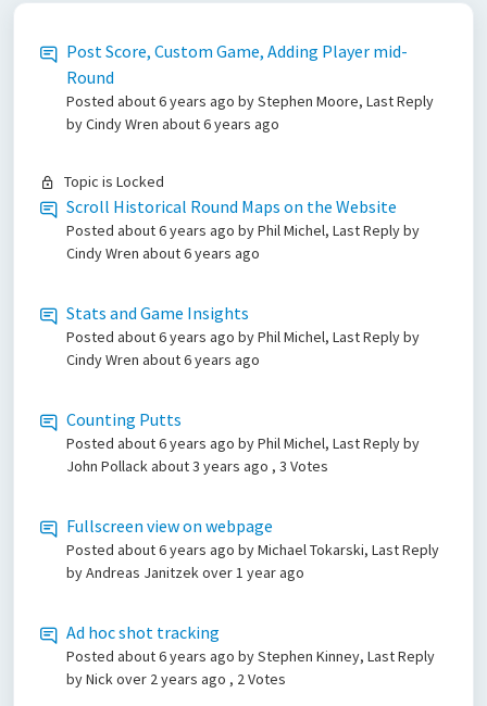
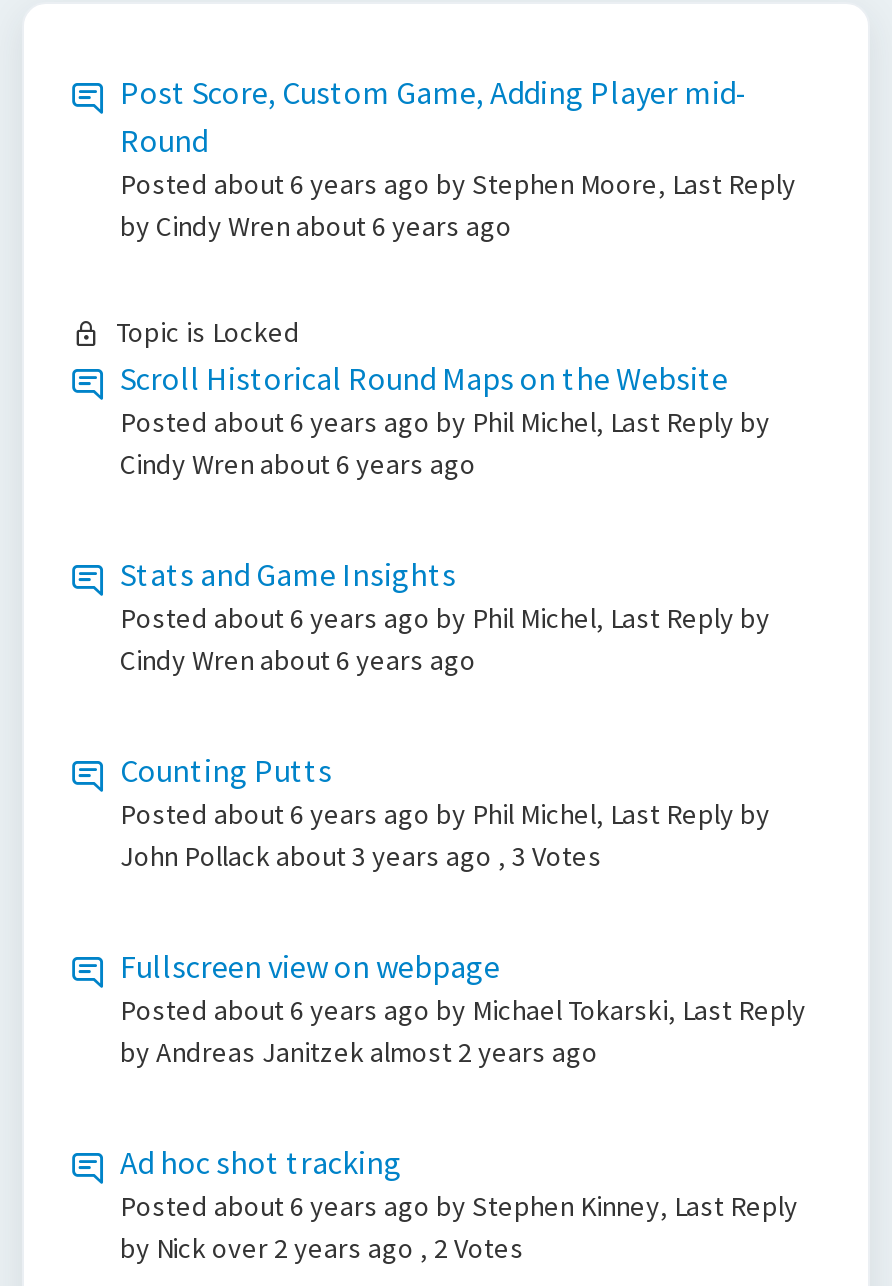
[66,563,304,582] by Andreas Janitzek over 1 year ago -> [120,1034,598,1070] by Andreas Janitzek almost 2 years ago

